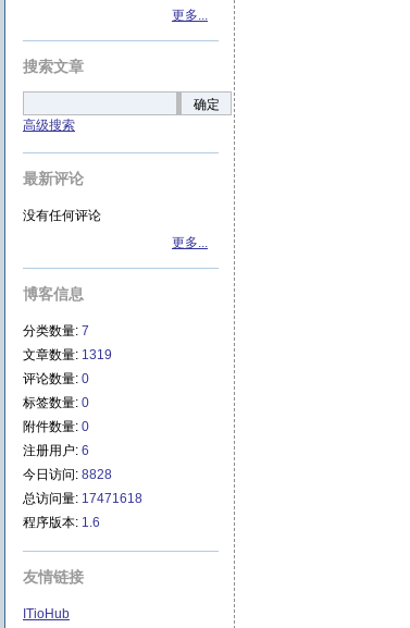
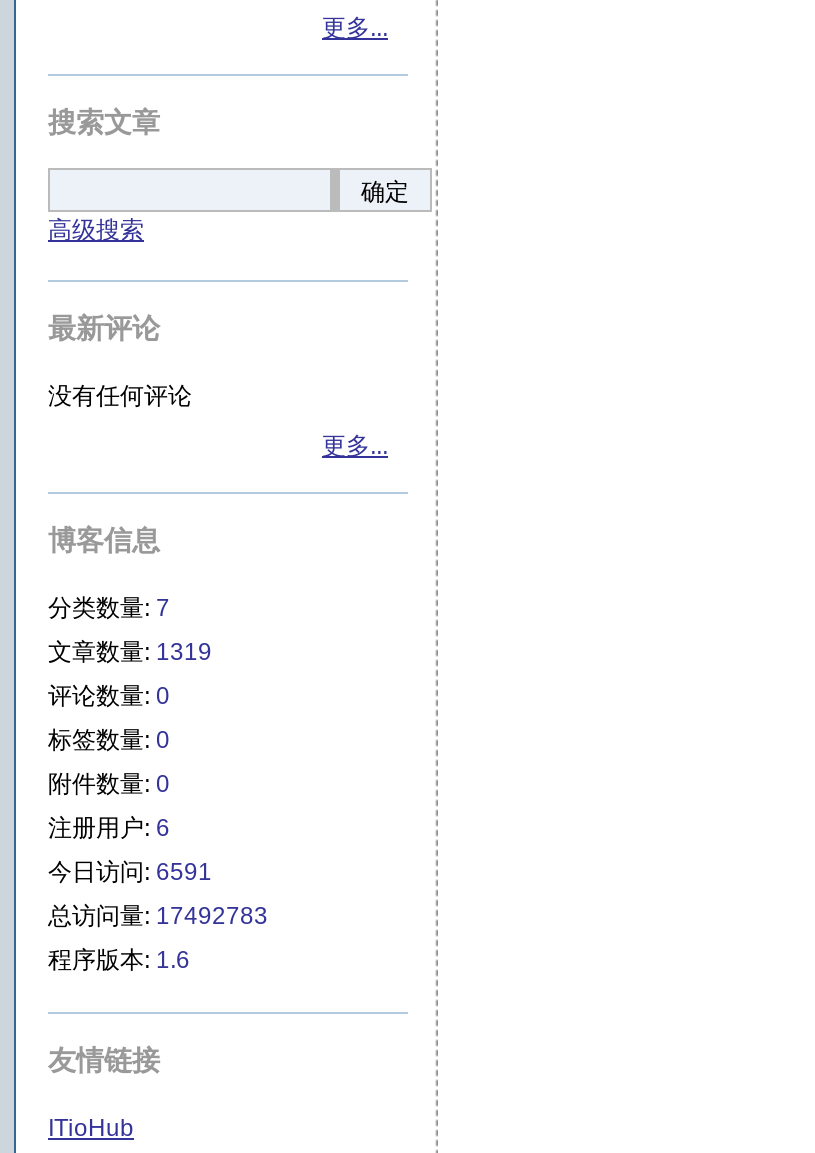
[23,467,112,482] 今日访问: 8828 -> [48,858,212,886] 今日访问: 6591
[23,491,142,506] 总访问量: 17471618 -> [48,902,268,930] 总访问量: 17492783

